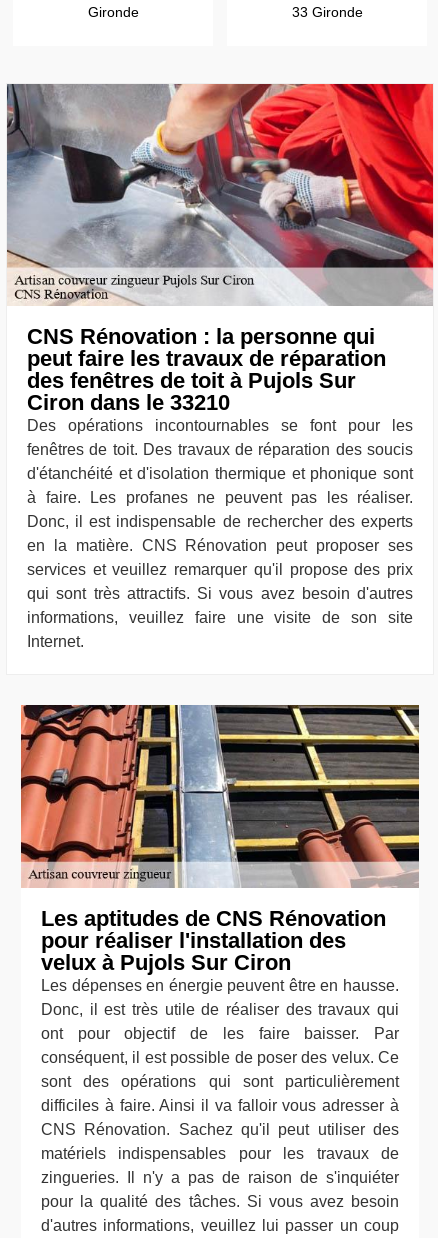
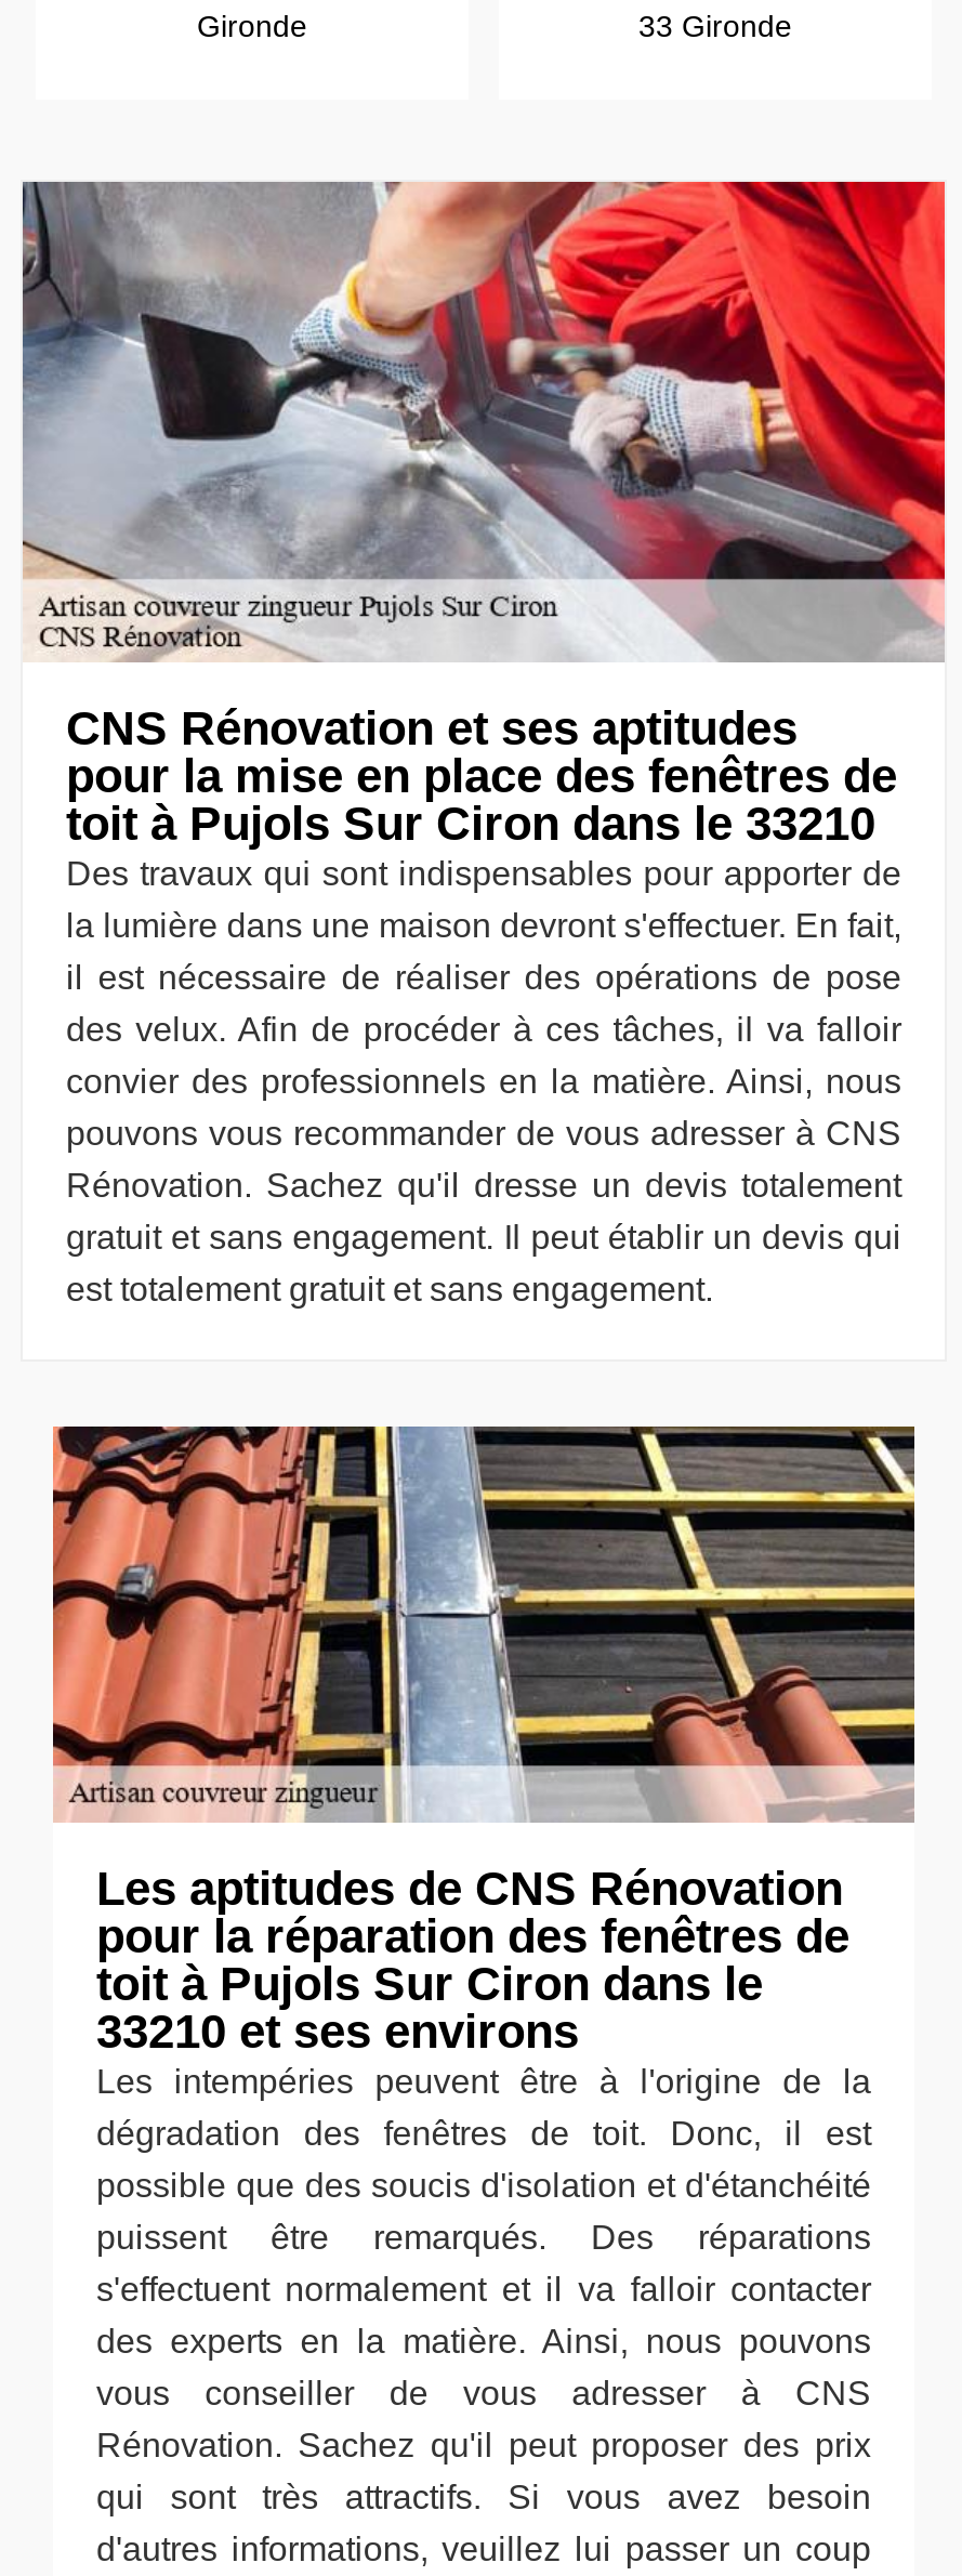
[27,324,413,650] CNS Rénovation : la personne qui | peut faire les travaux de réparation | des fenêtres de toit à Pujols Sur | Ciron dans le 33210 | Des opérations incontournables se font pour les | fenêtres de toit. Des travaux de réparation des soucis | d'étanchéité et d'isolation thermique et phonique sont | à faire. Les profanes ne peuvent pas les réaliser. | Donc, il est indispensable de rechercher des experts | en la matière. CNS Rénovation peut proposer ses | services et veuillez remarquer qu'il propose des prix | qui sont très attractifs. Si vous avez besoin d'autres | informations, veuillez faire une visite de son site | Internet. -> [66,702,901,1308] CNS Rénovation et ses aptitudes | pour la mise en place des fenêtres de | toit à Pujols Sur Ciron dans le 33210 | Des travaux qui sont indispensables pour apporter de | la lumière dans une maison devront s'effectuer. En fait, | il est nécessaire de réaliser des opérations de pose | des velux. Afin de procéder à ces tâches, il va falloir | convier des professionnels en la matière. Ainsi, nous | pouvons vous recommander de vous adresser à CNS | Rénovation. Sachez qu'il dresse un devis totalement | gratuit et sans engagement. Il peut établir un devis qui | est totalement gratuit et sans engagement.
[41,928,399,1210] pour réaliser l'installation des | velux à Pujols Sur Ciron | Les dépenses en énergie peuvent être en hausse. | Donc, il est très utile de réaliser des travaux qui | ont pour objectif de les faire baisser. Par | conséquent, il est possible de poser des velux. Ce | sont des opérations qui sont particulièrement | difficiles à faire. Ainsi il va falloir vous adresser à | CNS Rénovation. Sachez qu'il peut utiliser des | matériels indispensables pour les travaux de | zingueries. Il n'y a pas de raison de s'inquiéter | pour la qualité des tâches. Si vous avez besoin -> [96,1909,871,2515] pour la réparation des fenêtres de | toit à Pujols Sur Ciron dans le | 33210 et ses environs | Les intempéries peuvent être à l'origine de la | dégradation des fenêtres de toit. Donc, il est | possible que des soucis d'isolation et d'étanchéité | puissent être remarqués. Des réparations | s'effectuent normalement et il va falloir contacter | des experts en la matière. Ainsi, nous pouvons | vous conseiller de vous adresser à CNS | Rénovation. Sachez qu'il peut proposer des prix | qui sont très attractifs. Si vous avez besoin

